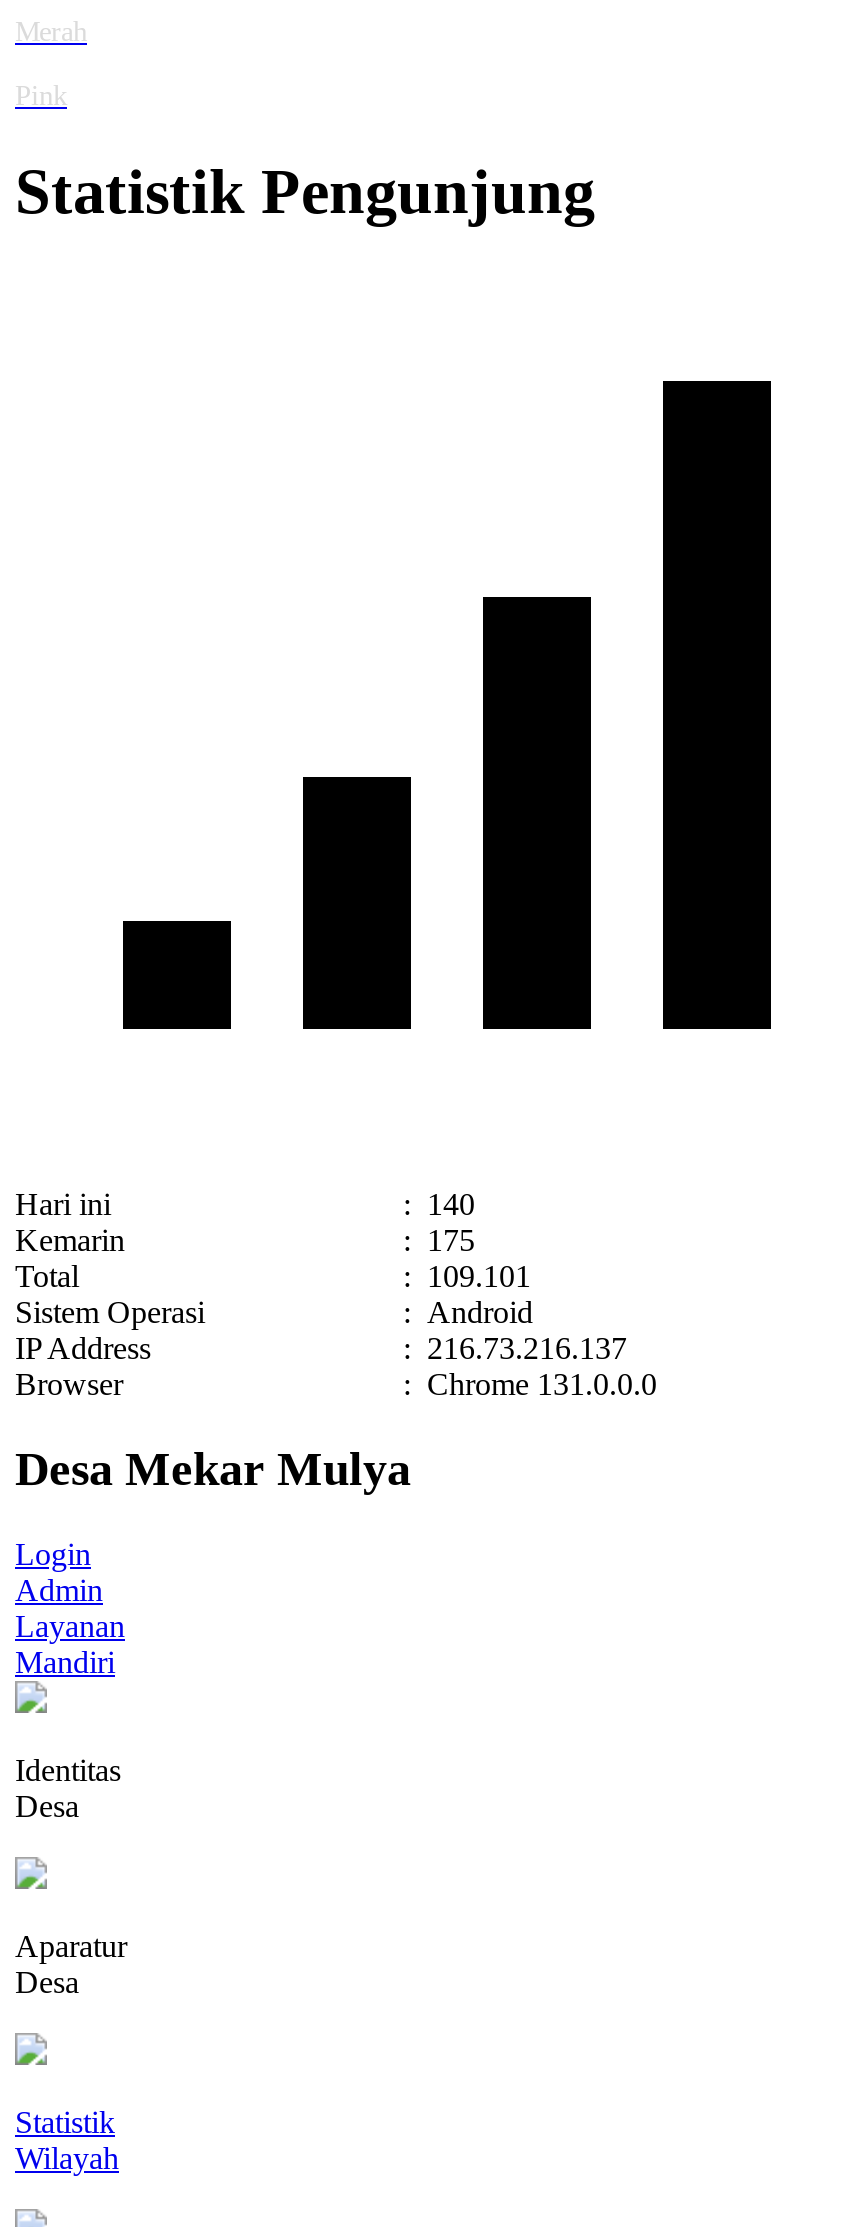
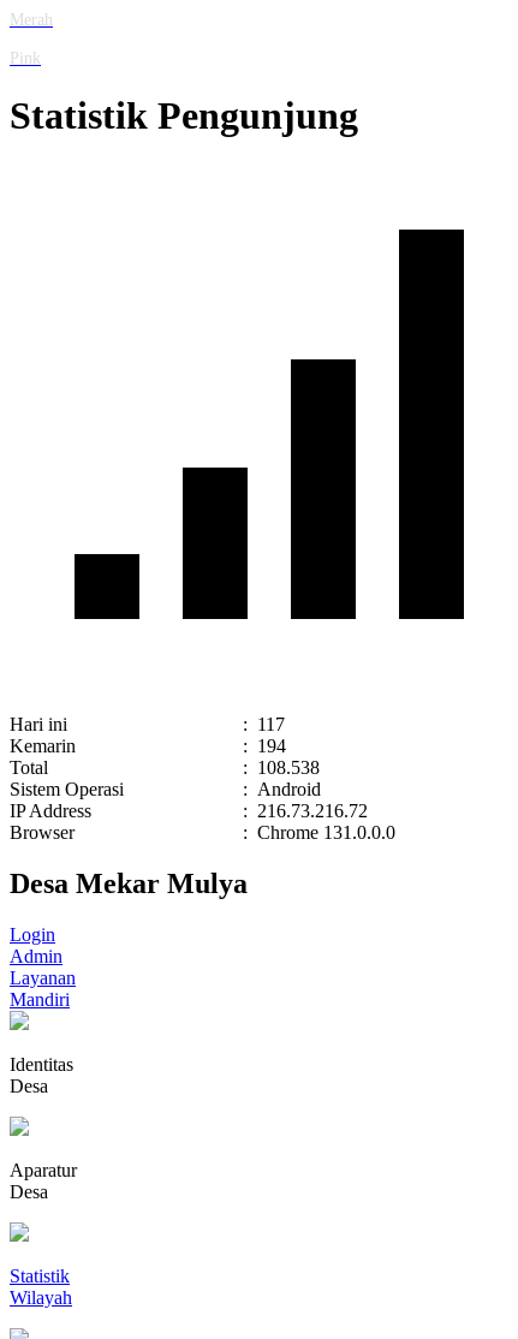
[403,1187,475,1221] : 140 -> [243,714,285,735] : 117
[403,1223,475,1257] : 175 -> [243,736,286,756] : 194
[403,1259,531,1293] : 109.101 -> [243,757,320,778] : 108.538
[403,1331,627,1365] : 216.73.216.137 -> [243,801,368,821] : 216.73.216.72

